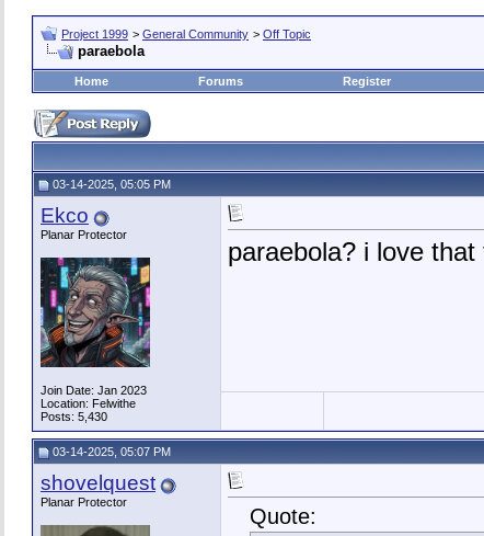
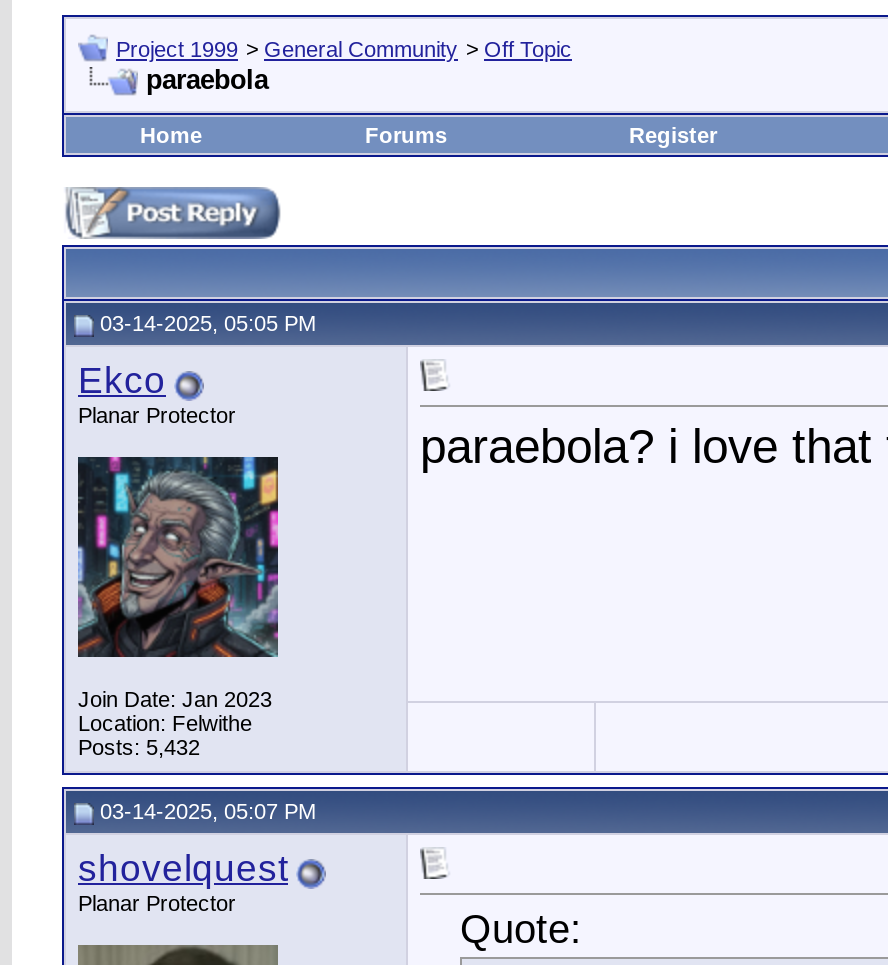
[41,410,107,423] Posts: 5,430 -> [78,735,200,759] Posts: 5,432

